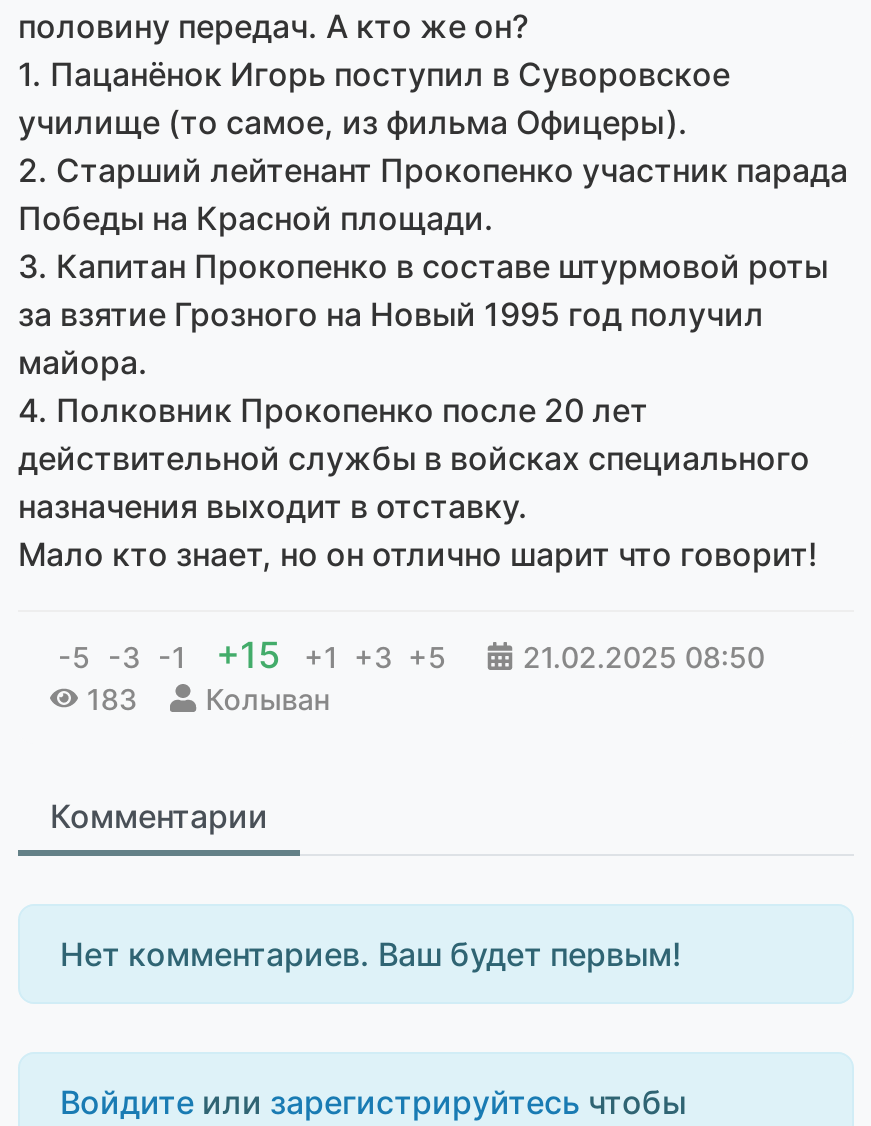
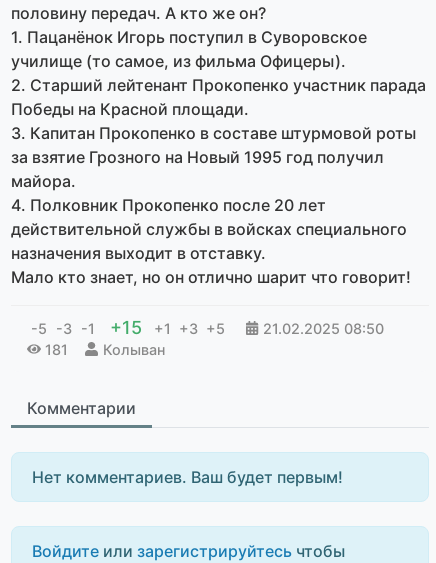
[79,681,137,715] 183 -> [41,340,68,357] 181

